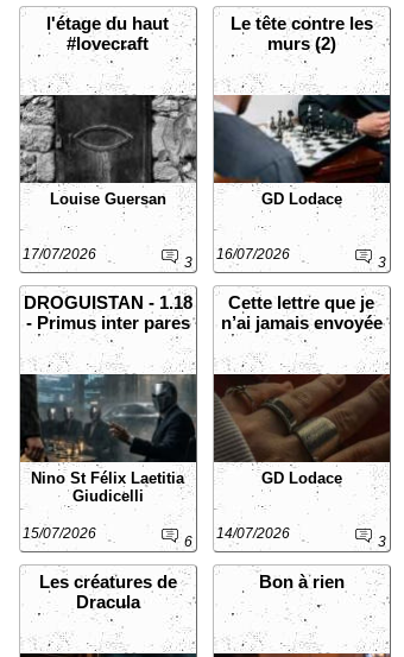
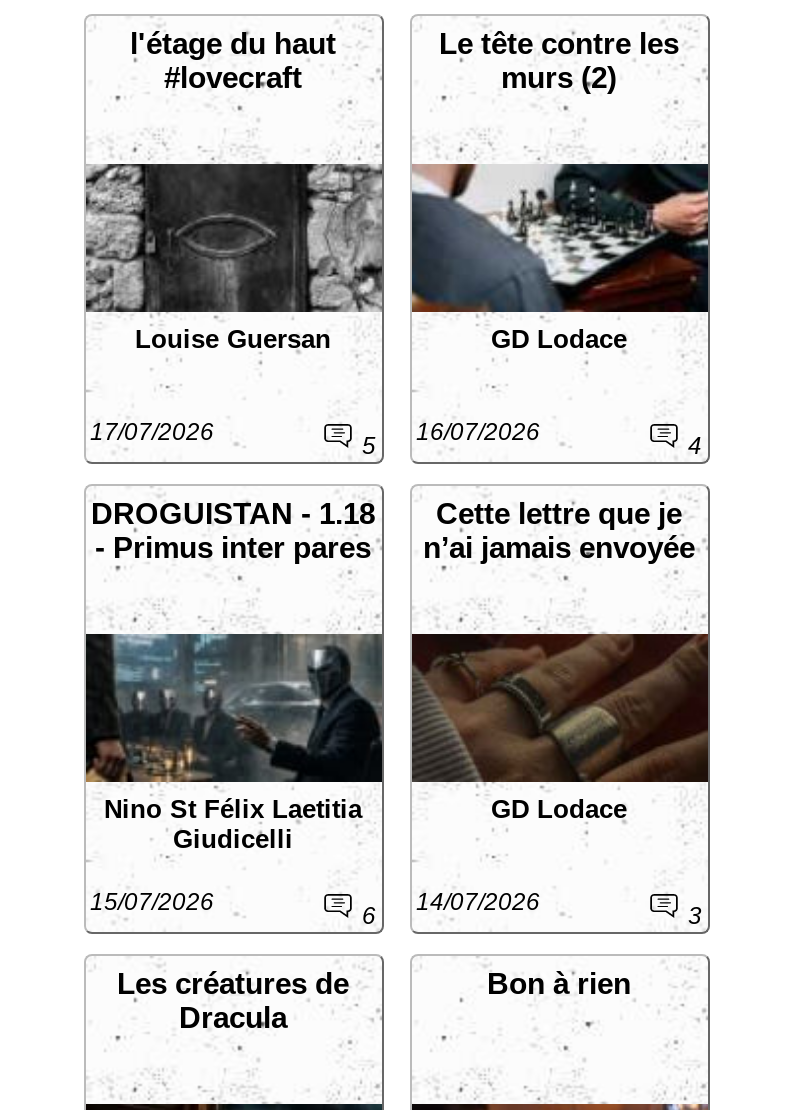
[184,246,290,271] 3 16/07/2026 -> [362,418,540,460] 5 16/07/2026
[378,254,386,271] 3 -> [688,432,702,460] 4

